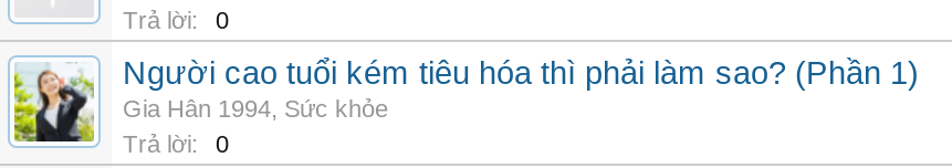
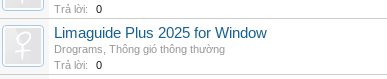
[12,66,94,144] [image] -> none
[123,55,919,122] Người cao tuổi kém tiêu hóa thì phải làm sao? (Phần 1) | Gia Hân 1994, Sức khỏe -> [54,25,267,55] Limaguide Plus 2025 for Window | Drograms, Thông gió thông thường

